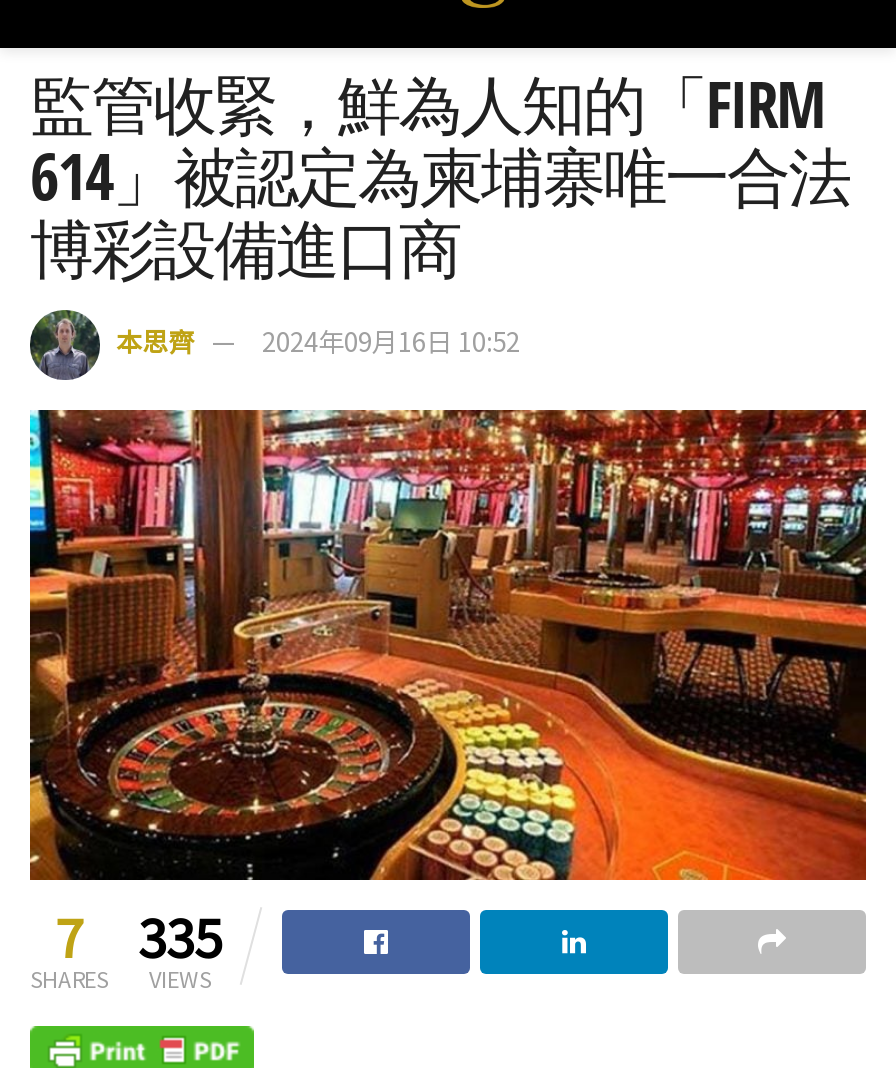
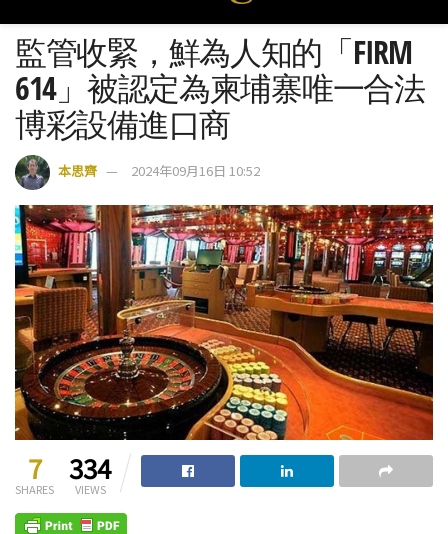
[55,897,222,971] 7 335 -> [27,449,111,486] 7 334

